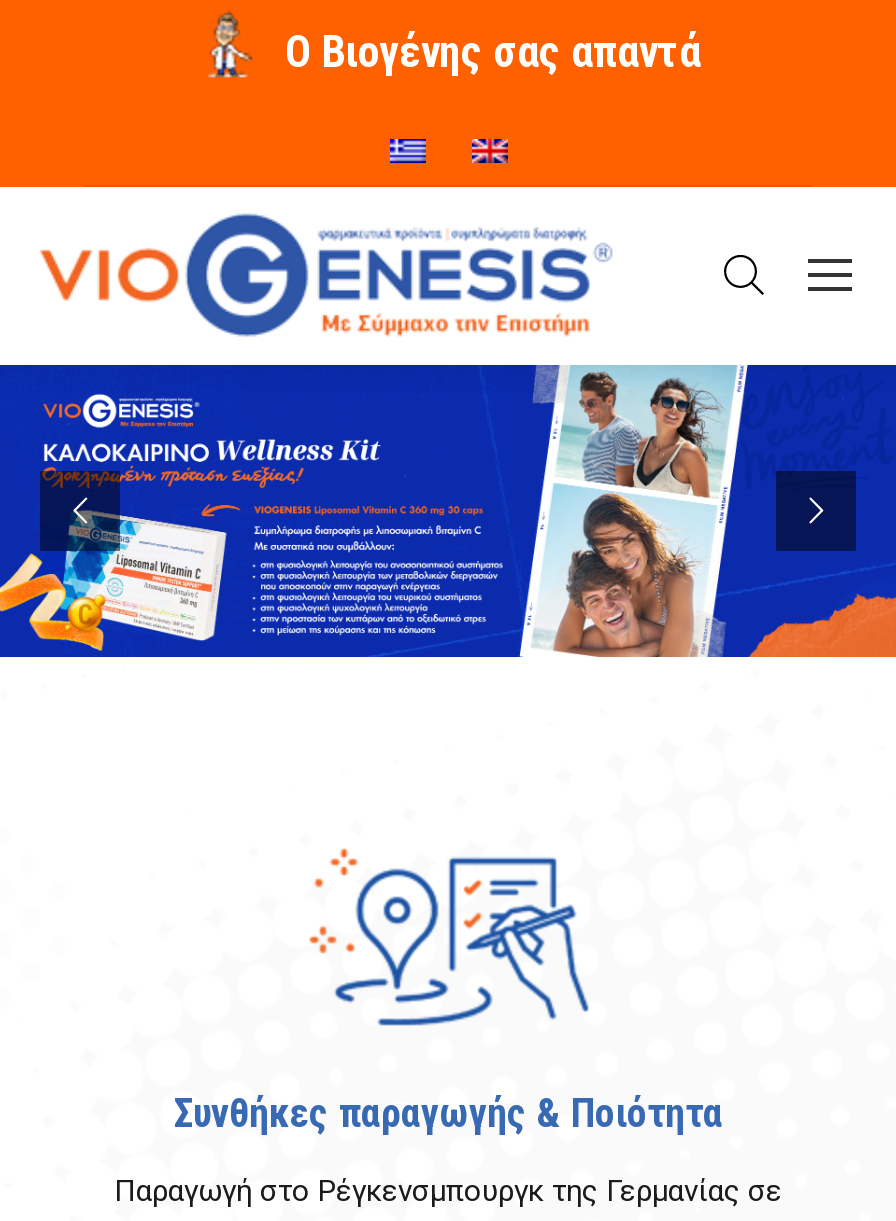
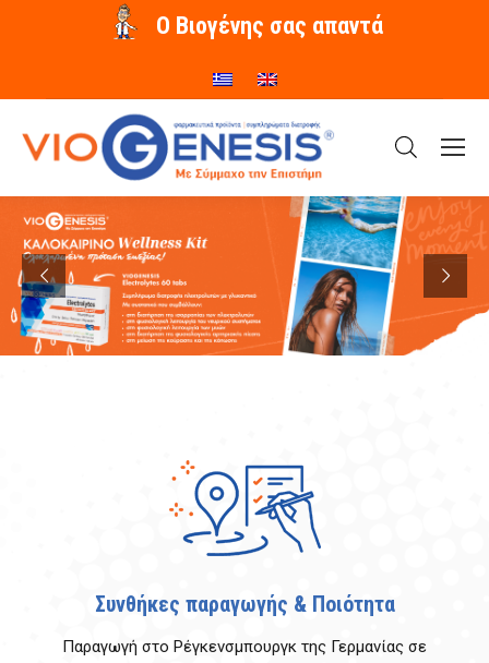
[6,363,890,659] [image] -> [3,195,486,357] [image]

